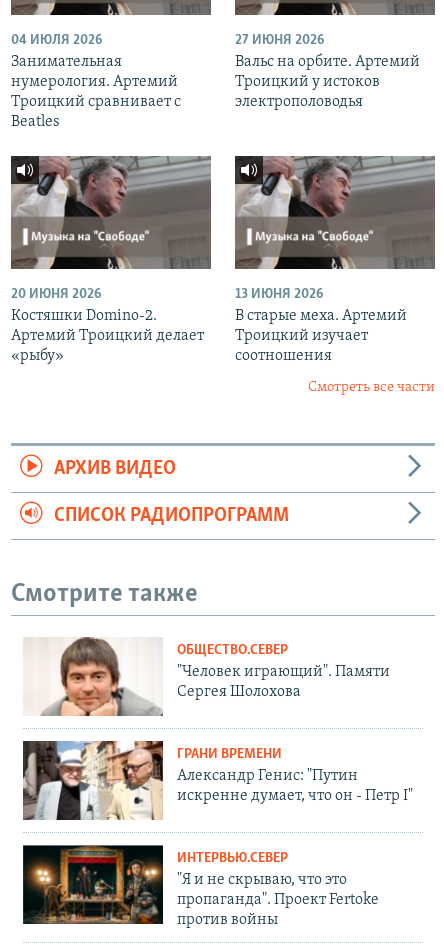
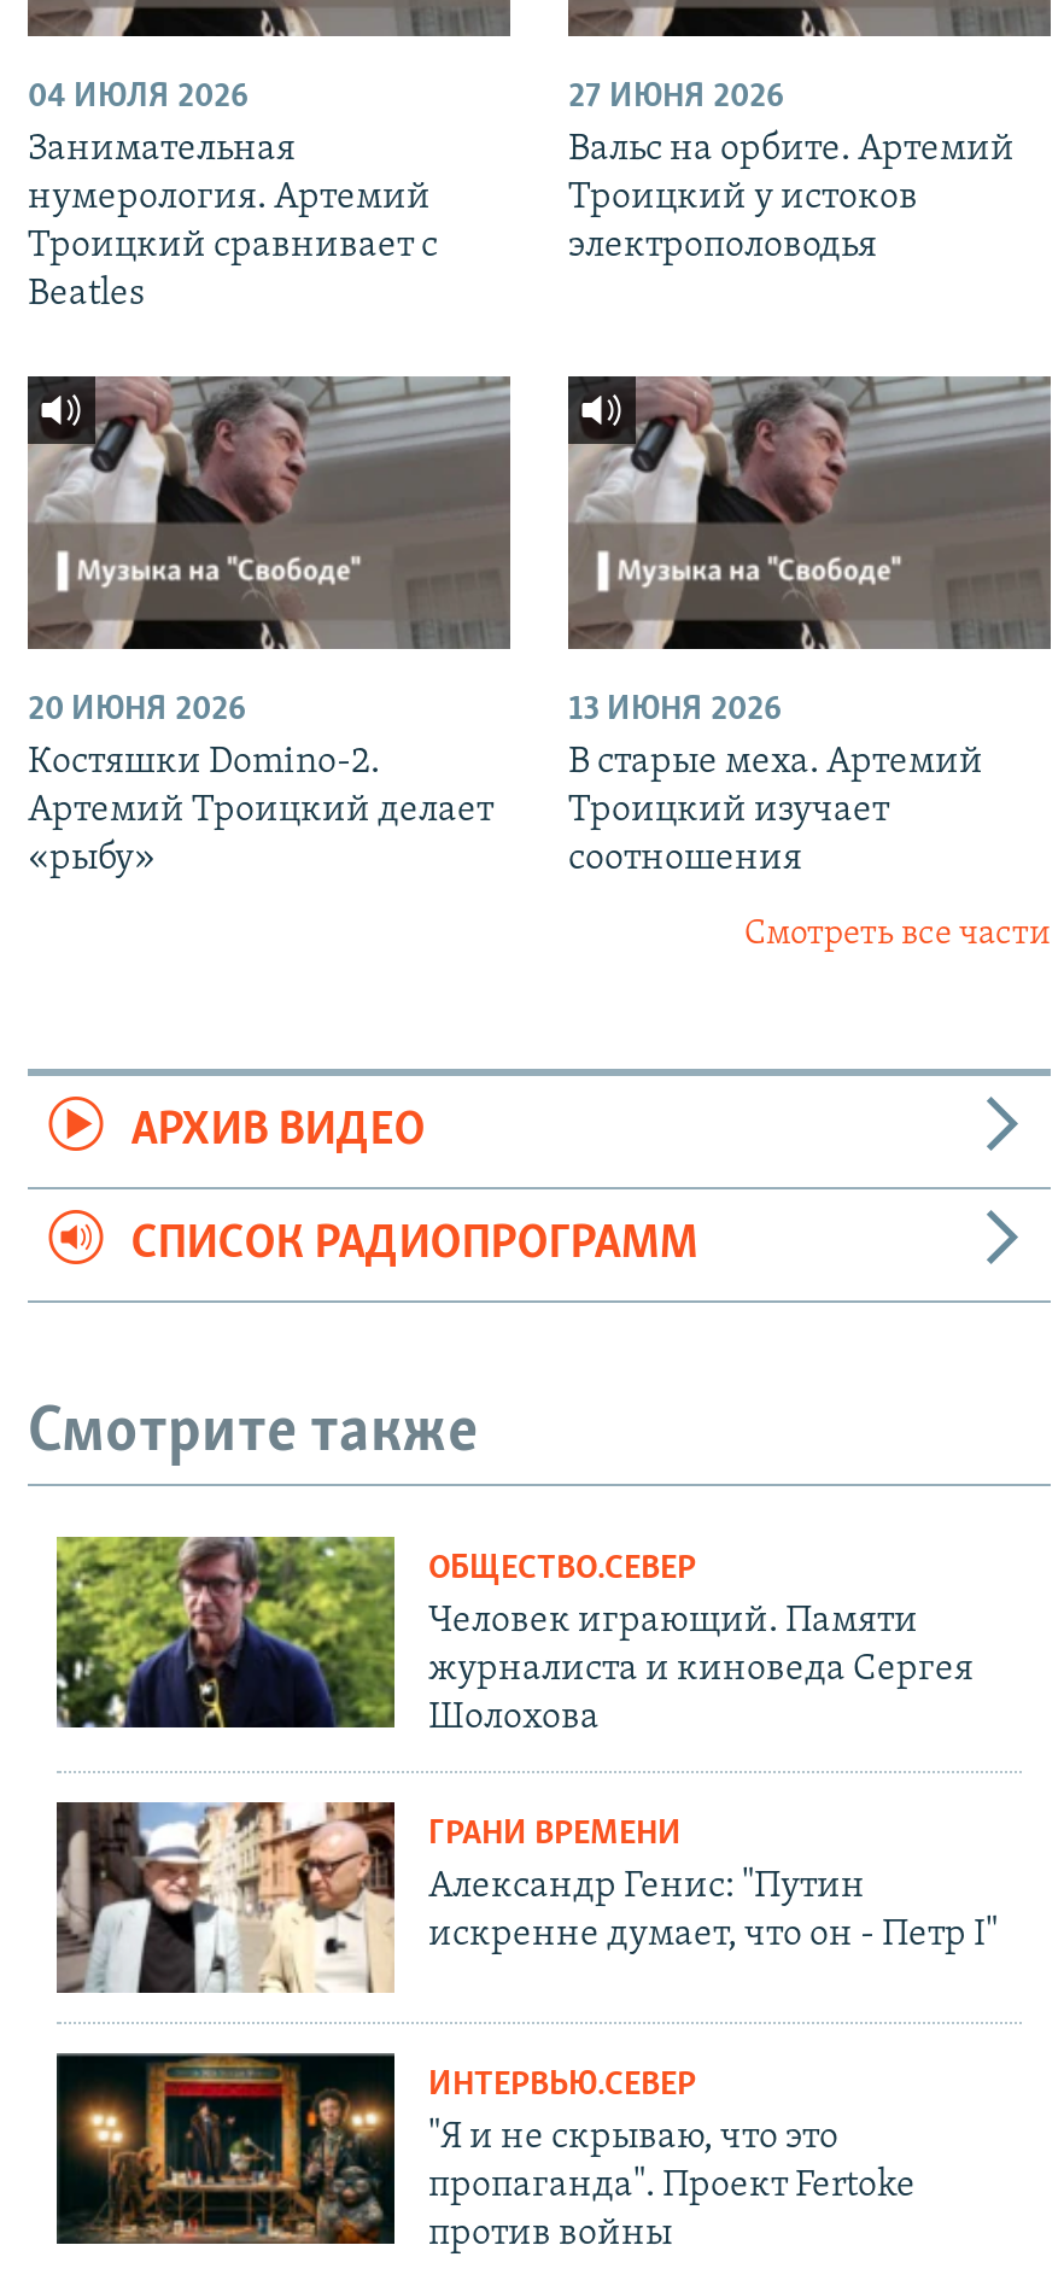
[23,637,390,717] [image] | "Человек играющий". Памяти | Сергея Шолохова -> [54,1534,974,1738] [image] | Человек играющий. Памяти | журналиста и киноведа Сергея | Шолохова

